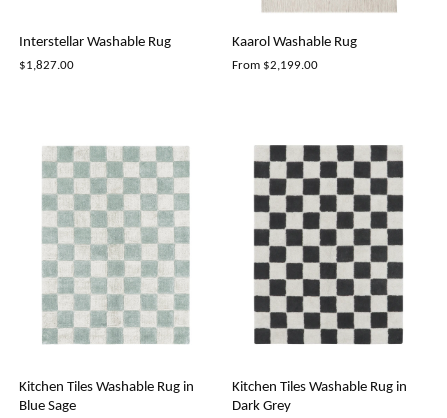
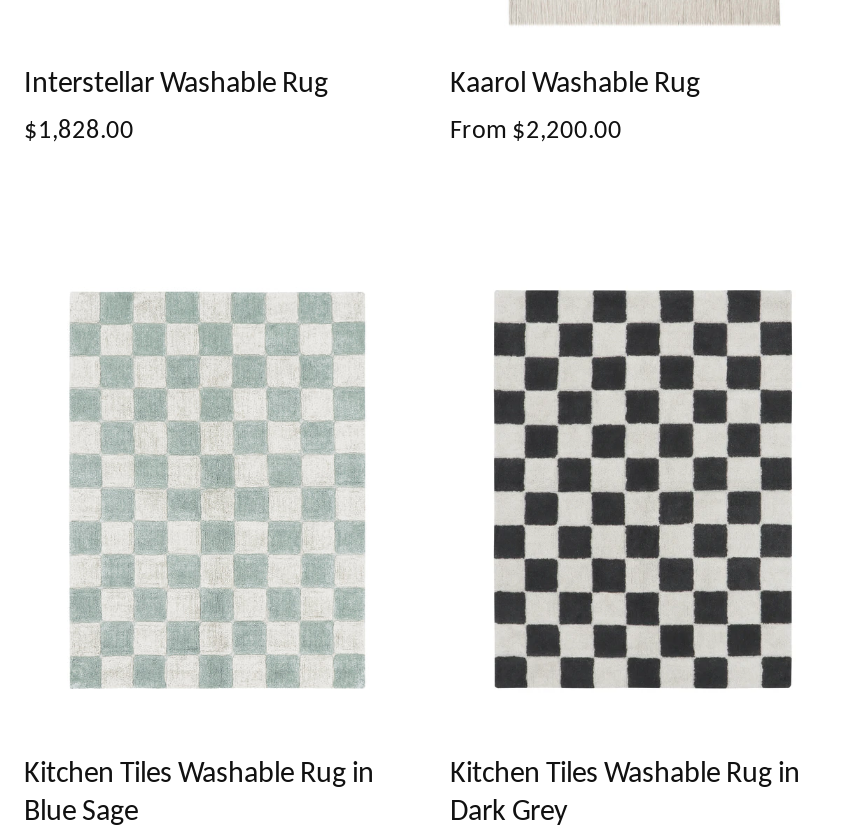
[19,57,74,73] $1,827.00 -> [24,113,134,145] $1,828.00
[232,57,318,73] From $2,199.00 -> [450,113,622,145] From $2,200.00

